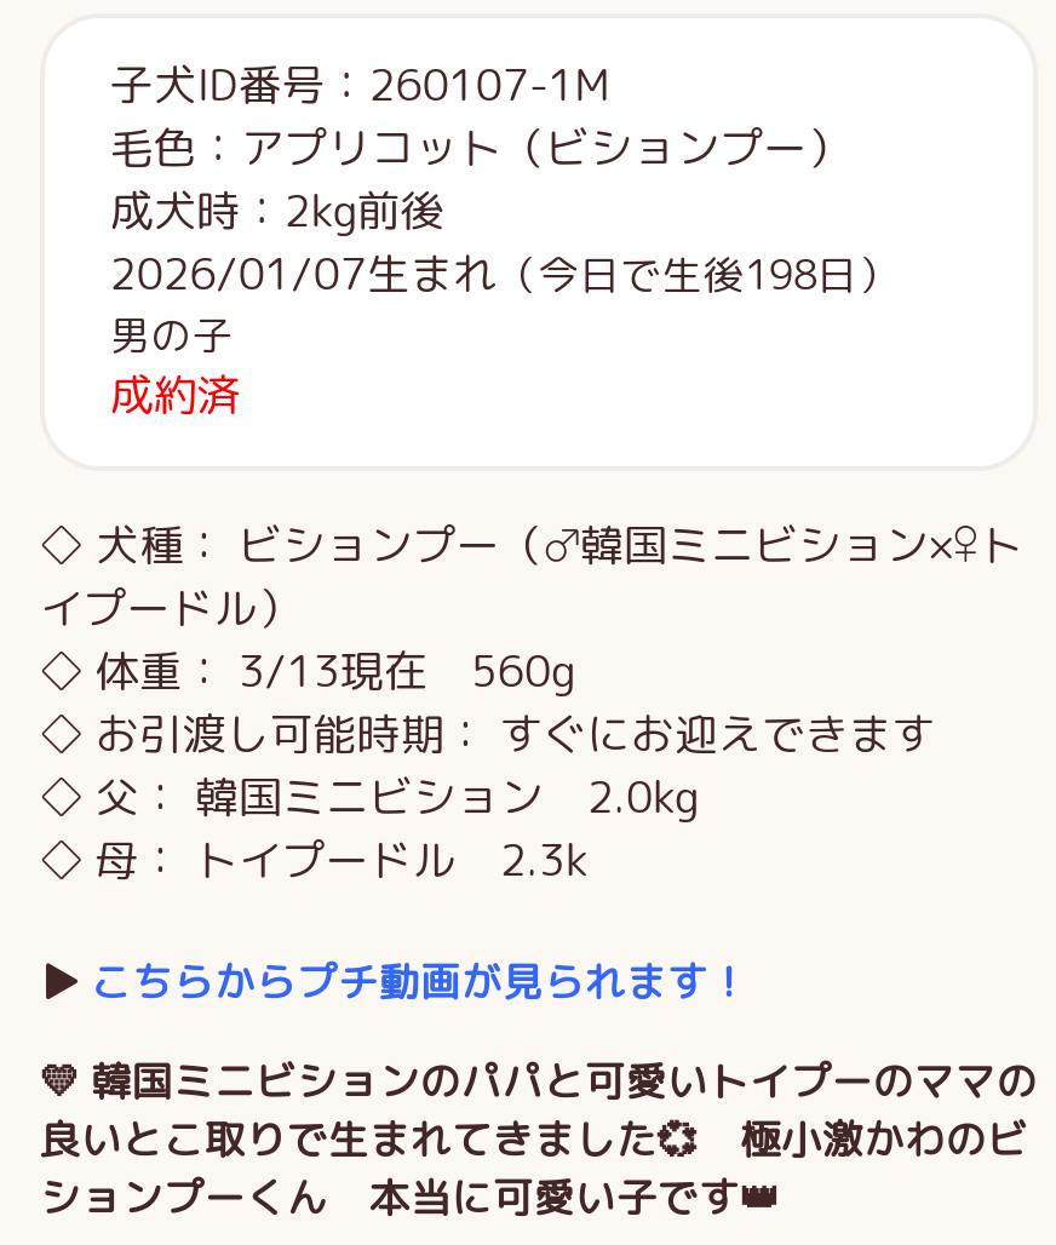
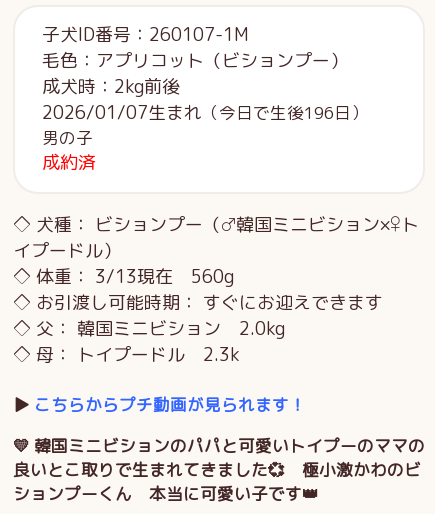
[110,245,899,305] 2026/01/07生まれ（今日で生後198日） -> [42,100,368,125] 2026/01/07生まれ（今日で生後196日）

